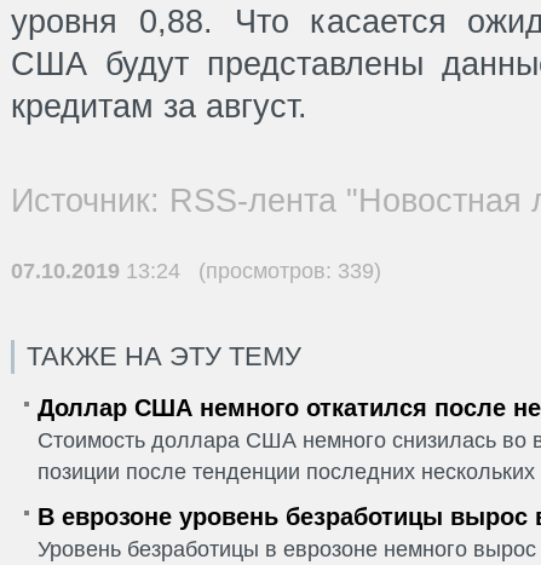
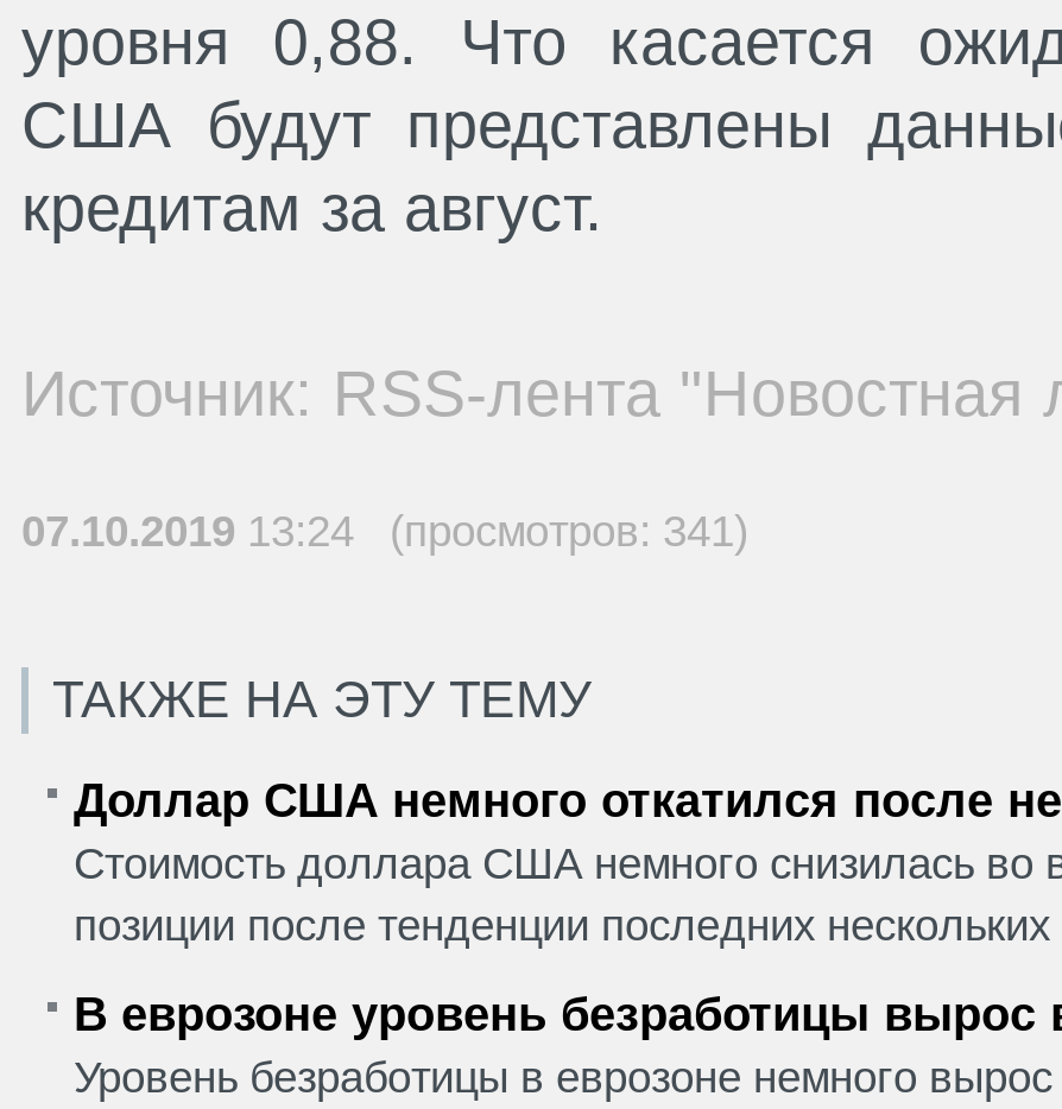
[11,257,381,282] 07.10.2019 13:24 (просмотров: 339) -> [21,505,748,554] 07.10.2019 13:24 (просмотров: 341)

